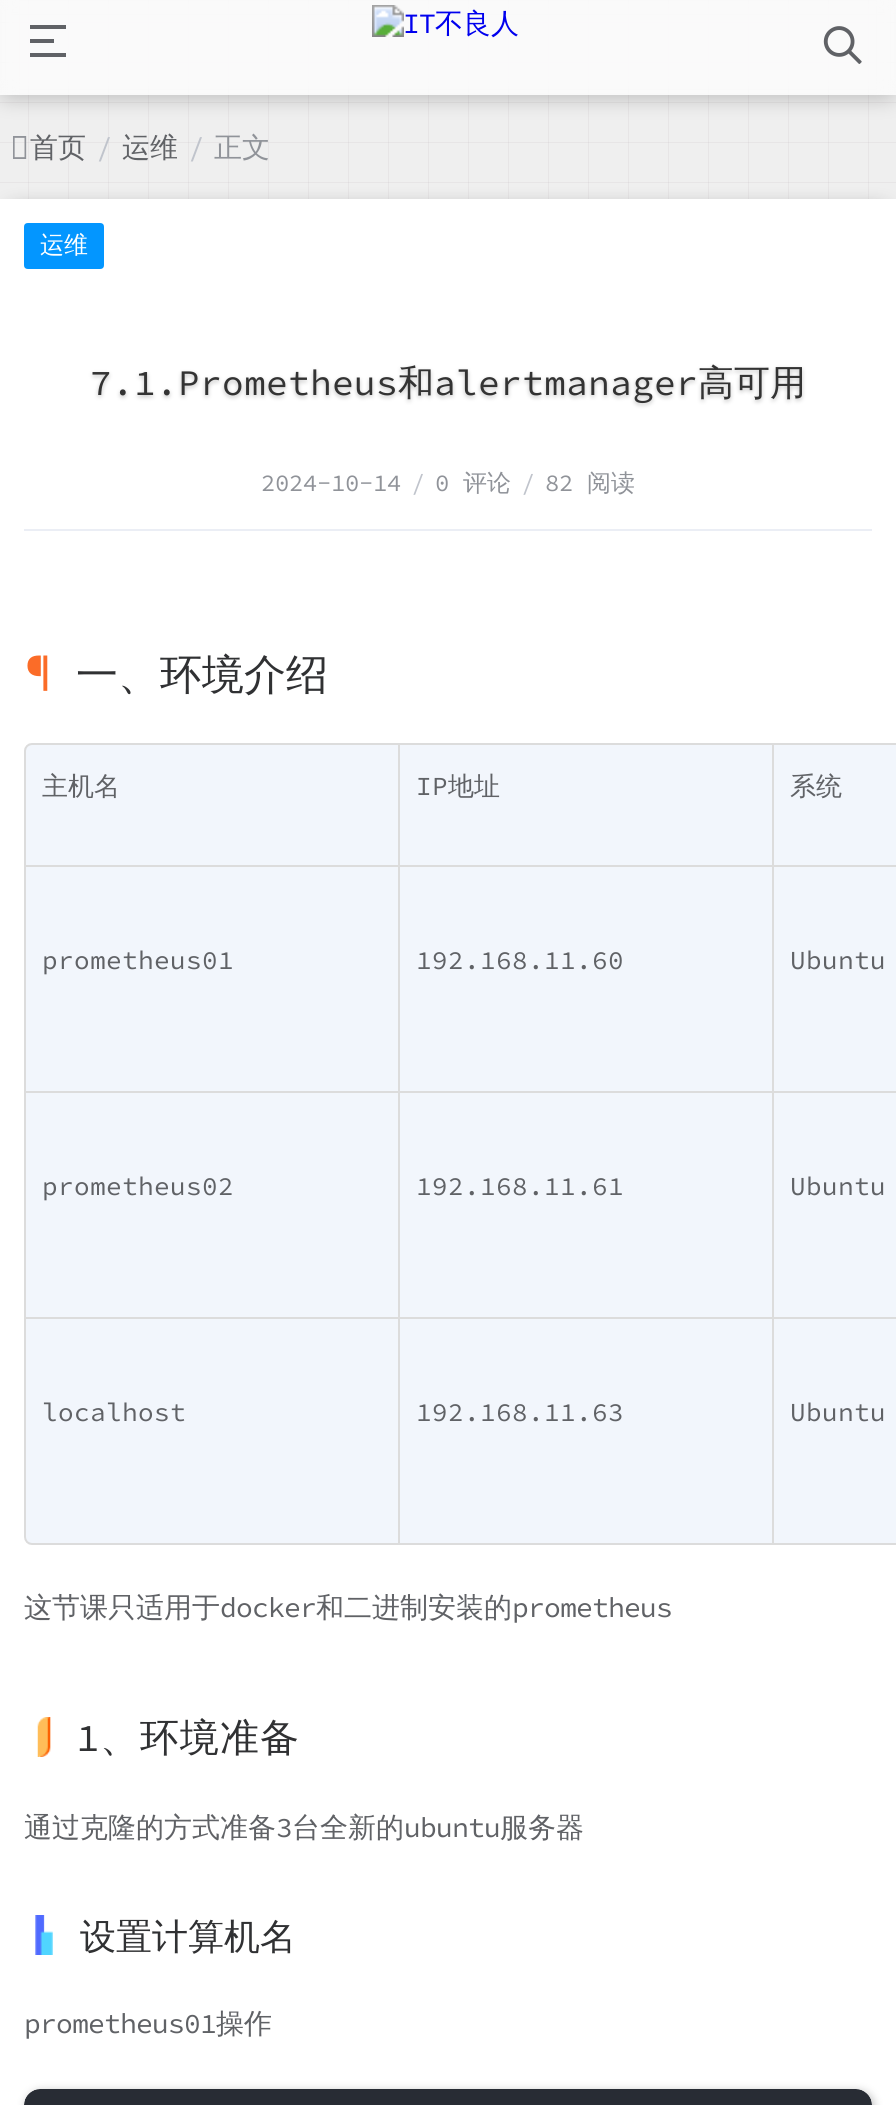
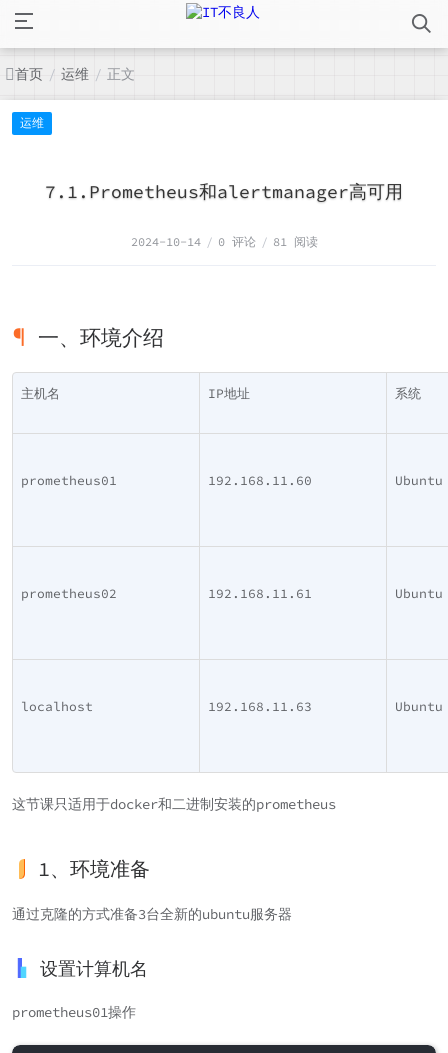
[261,467,635,497] 2024-10-14 / 0 评论 / 82 阅读 -> [130,234,317,249] 2024-10-14 / 0 评论 / 81 阅读

